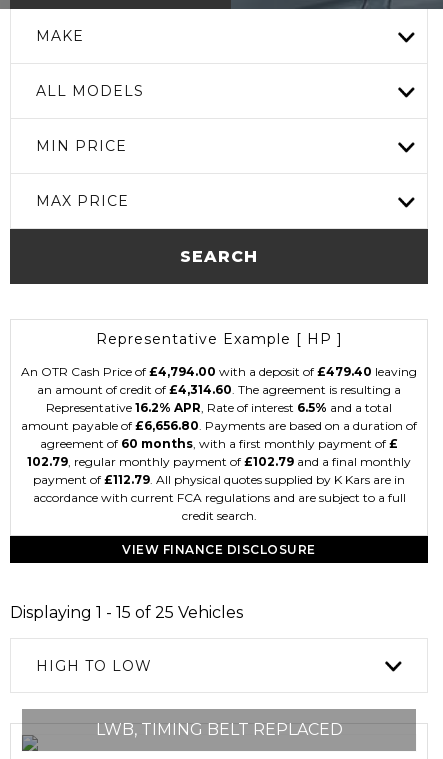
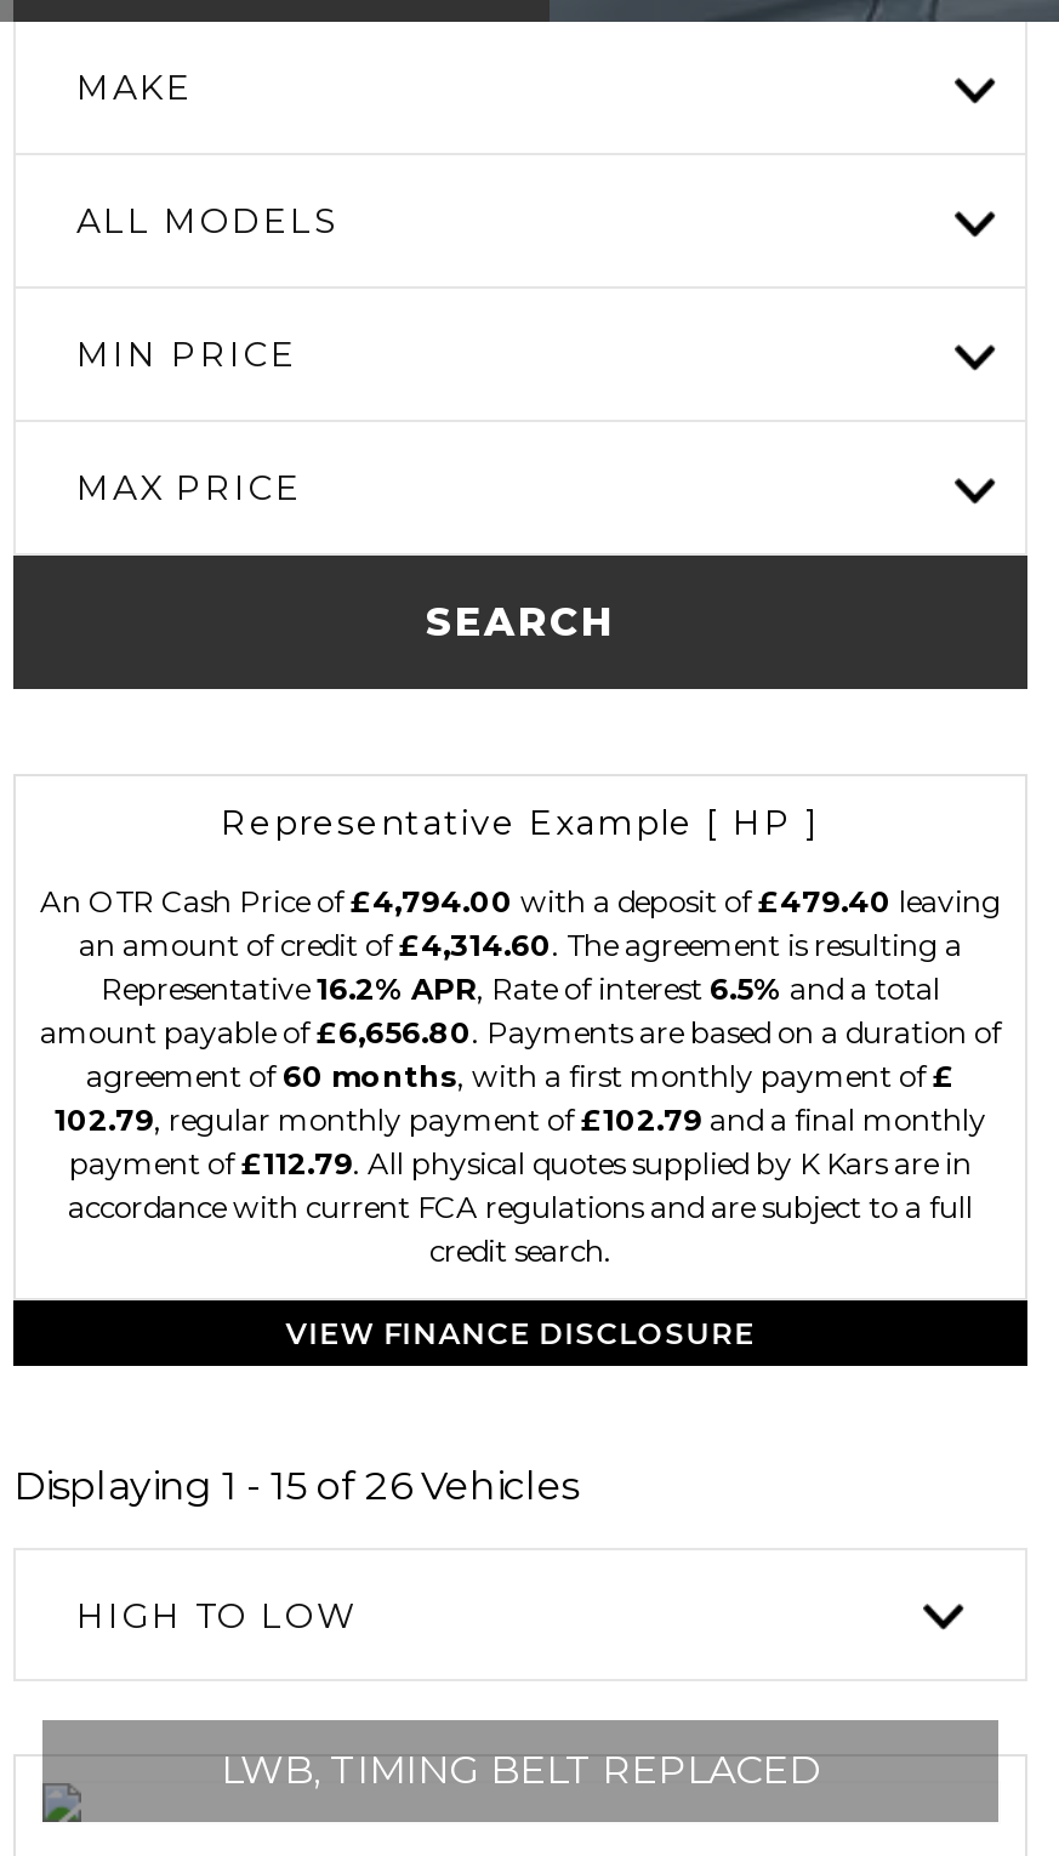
[10,603,243,622] Displaying 1 - 15 of 25 Vehicles -> [13,1463,579,1509] Displaying 1 - 15 of 26 Vehicles

